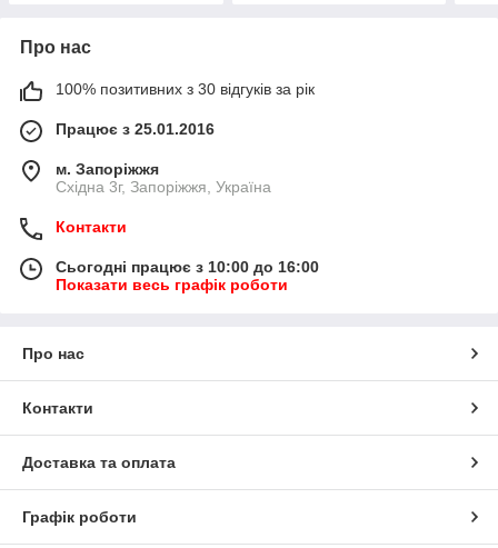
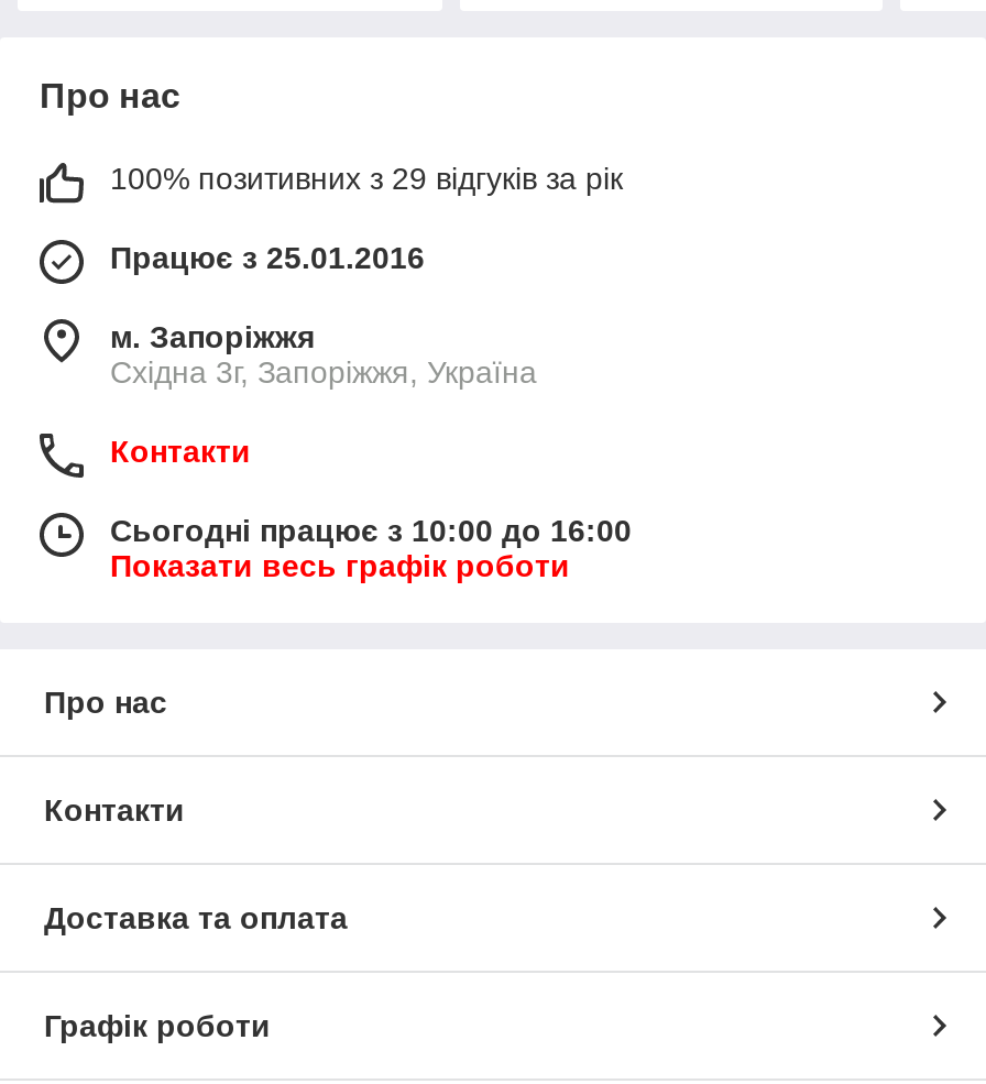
[56,80,315,98] 100% позитивних з 30 відгуків за рік -> [110,160,623,195] 100% позитивних з 29 відгуків за рік

